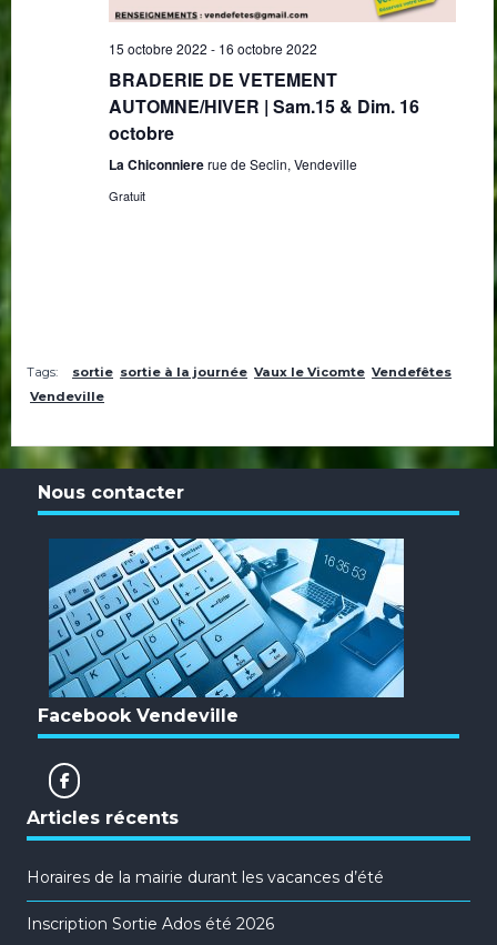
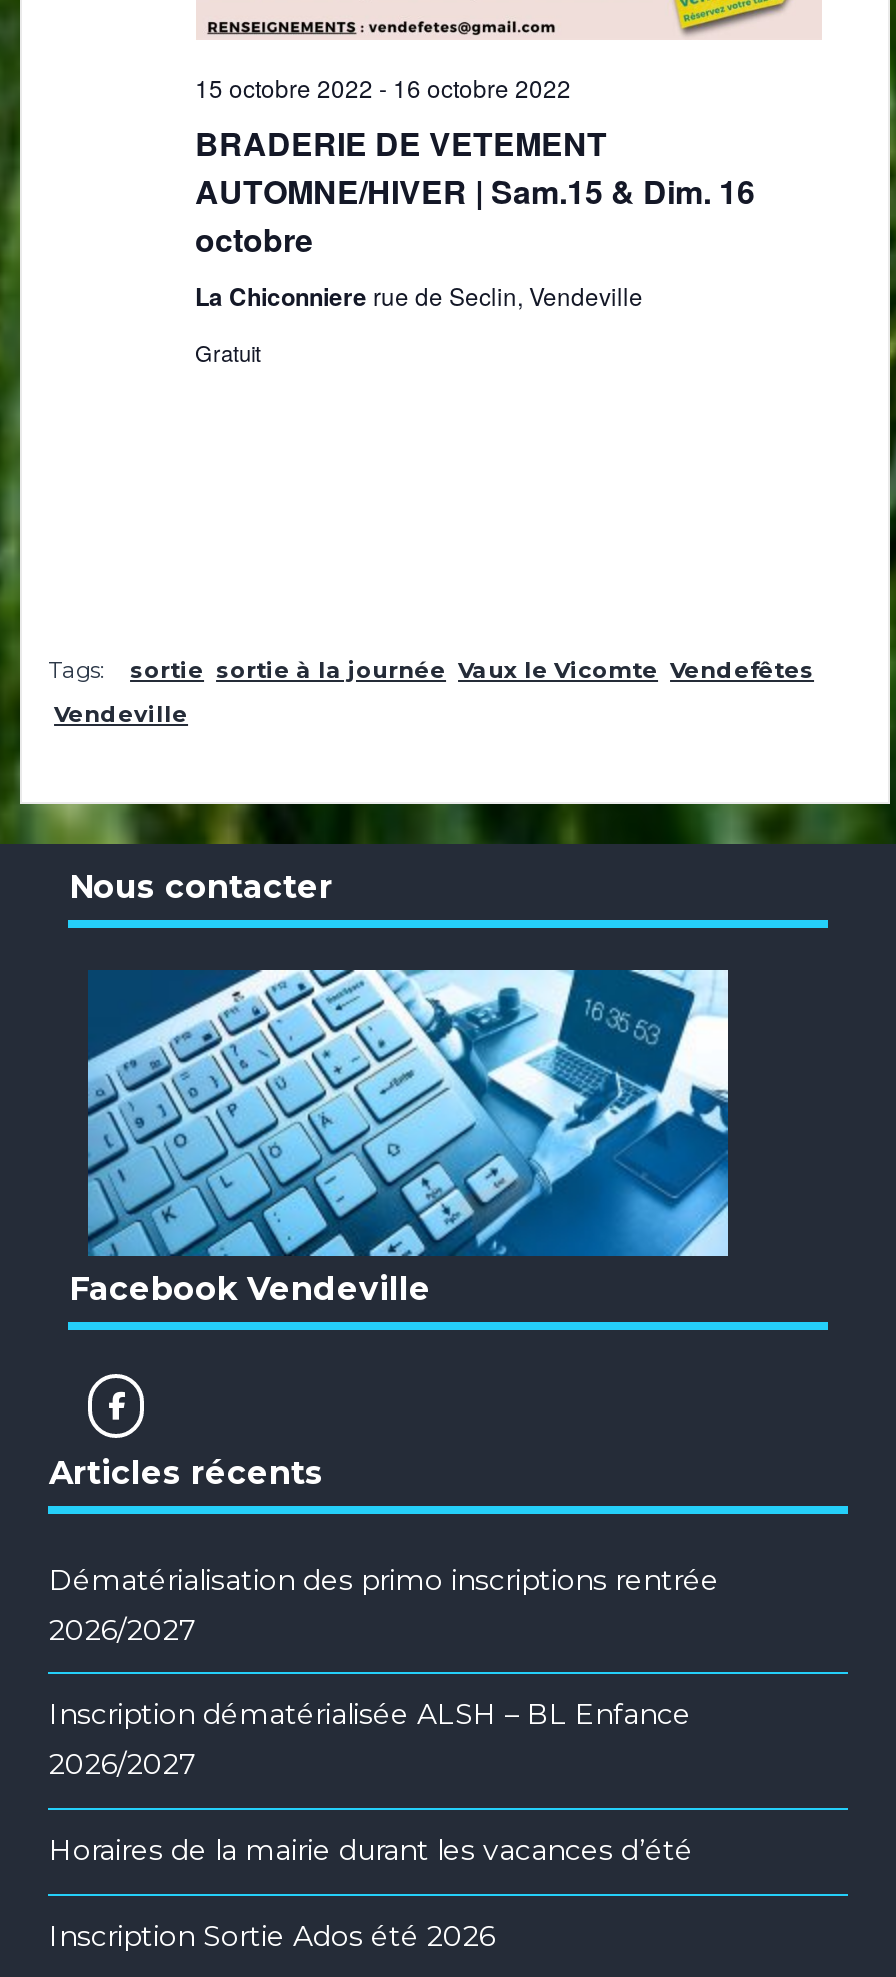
none -> [49,1562,719,1784] Dématérialisation des primo inscriptions rentrée | 2026/2027 | Inscription dématérialisée ALSH – BL Enfance | 2026/2027

